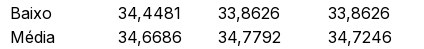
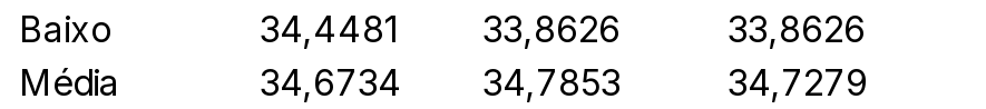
[118,27,182,47] 34,6686 -> [260,59,402,104] 34,6734
[218,27,281,47] 34,7792 -> [482,59,621,104] 34,7853
[328,27,392,47] 34,7246 -> [728,59,868,104] 34,7279

